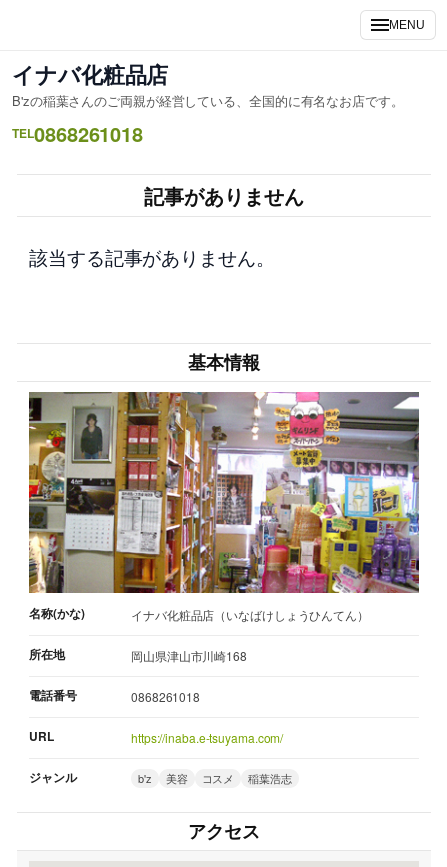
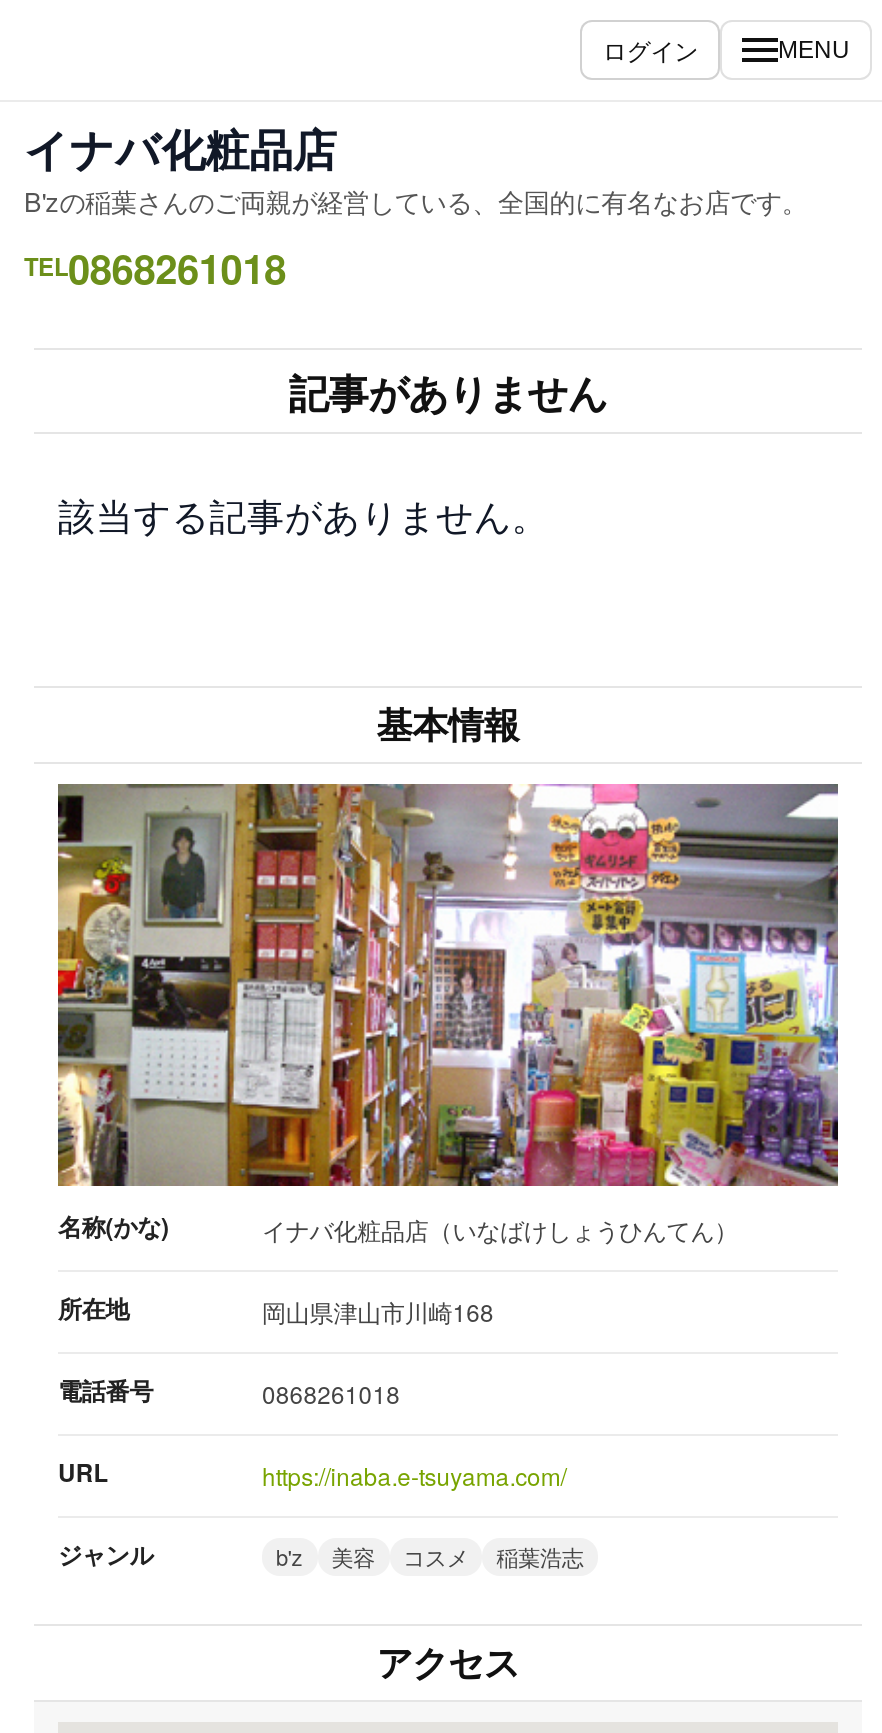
none -> [603,32,698,66] ログイン

